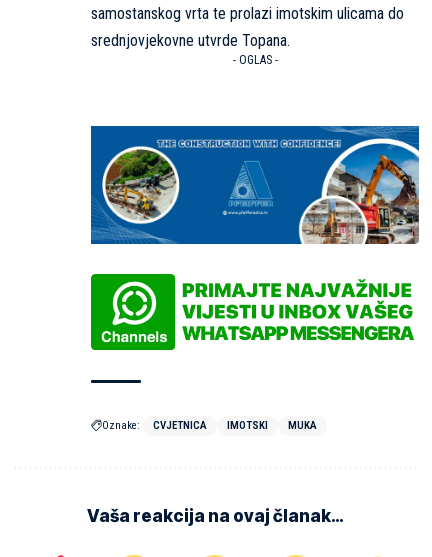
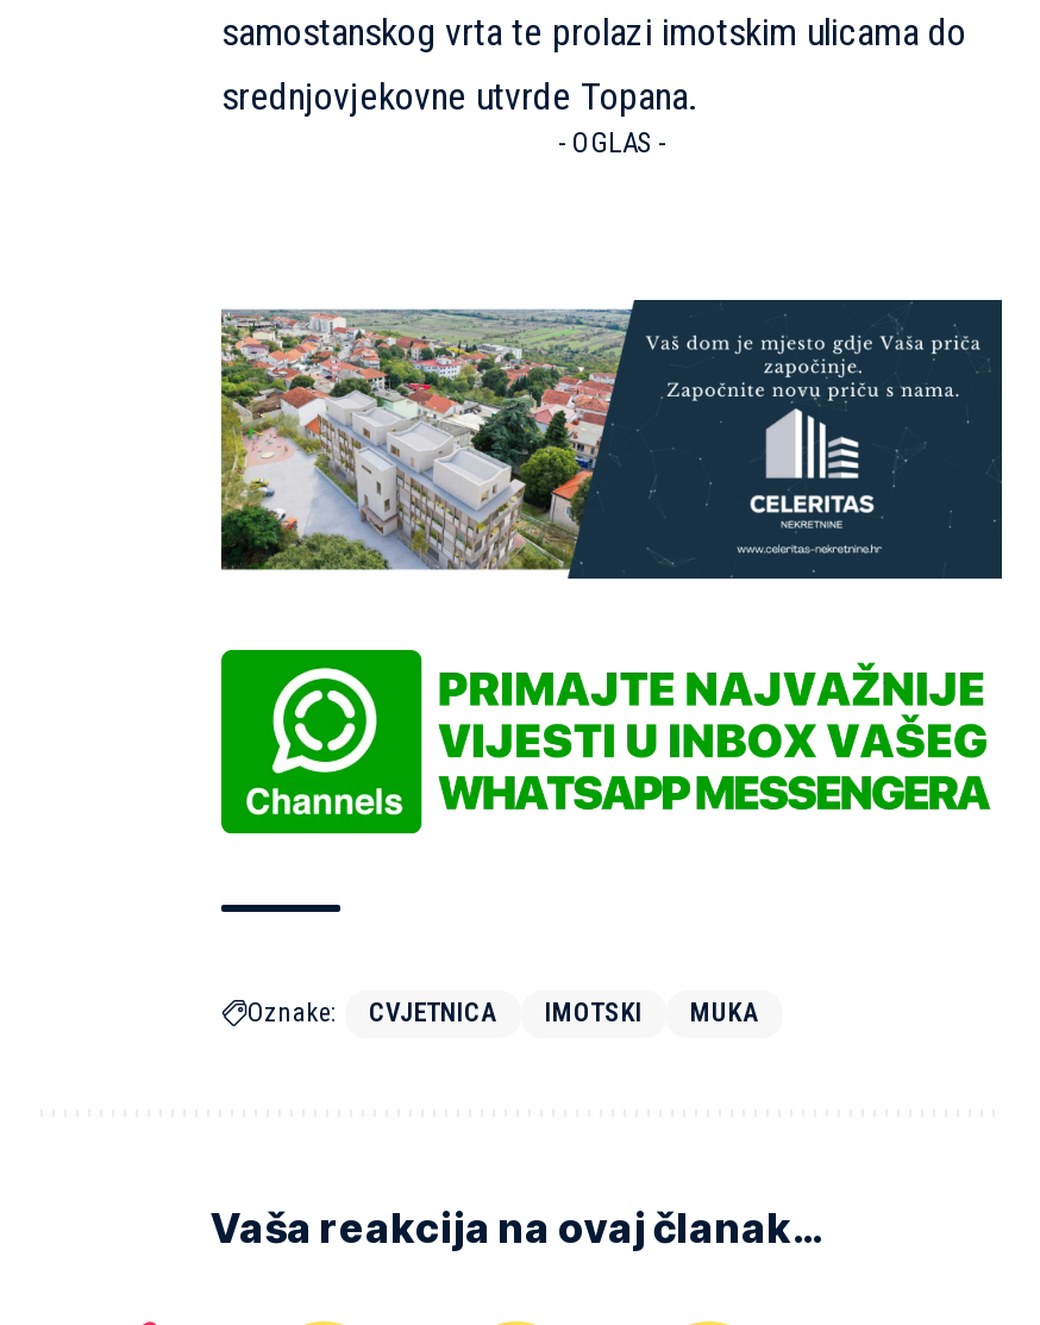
[90,125,420,245] [image] -> [219,298,1004,581] [image]

